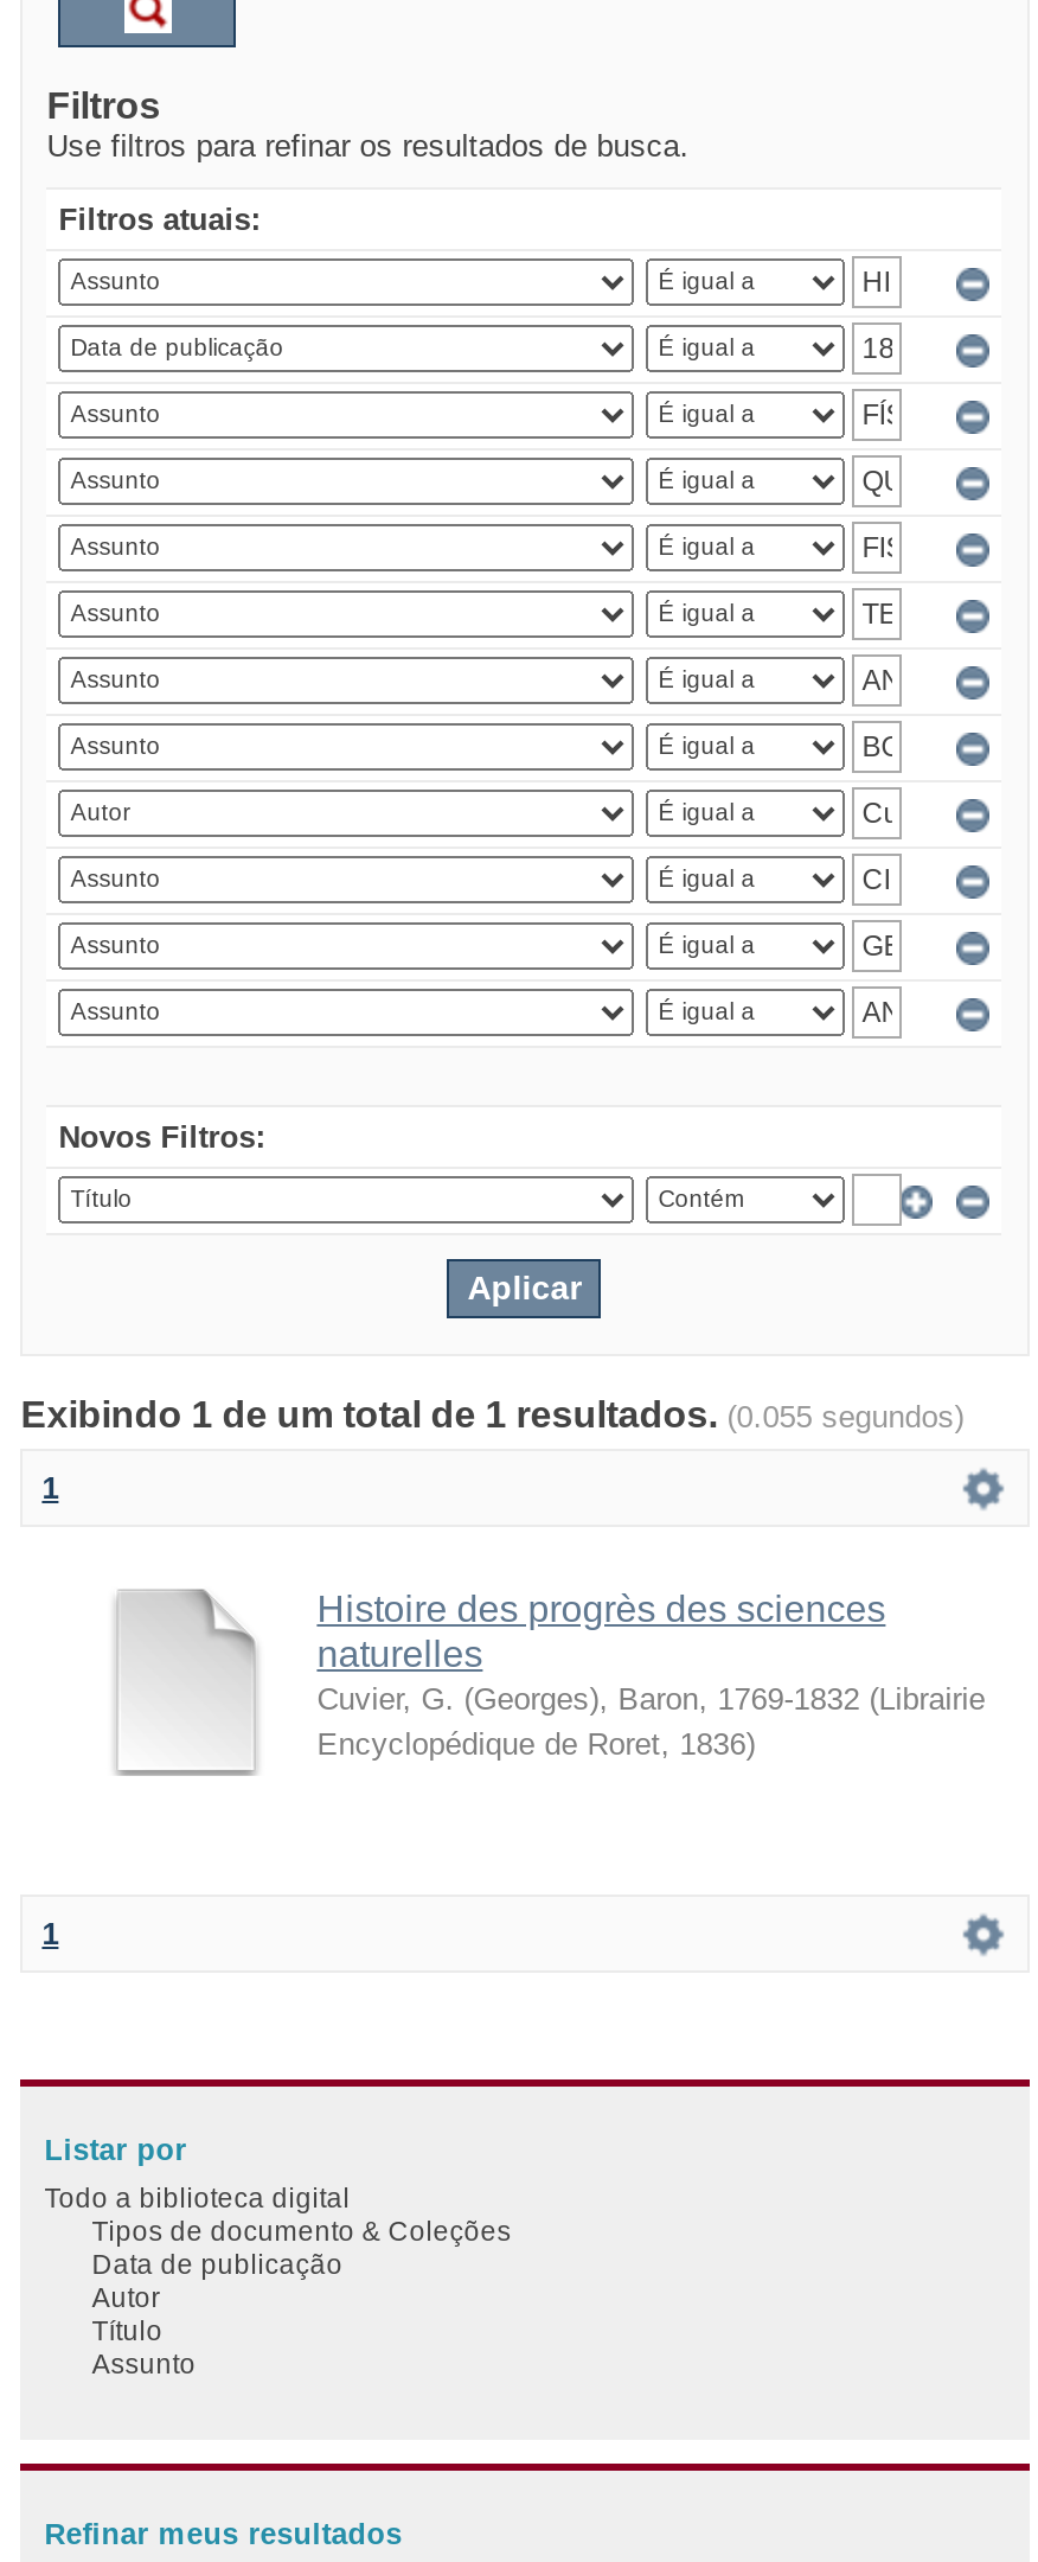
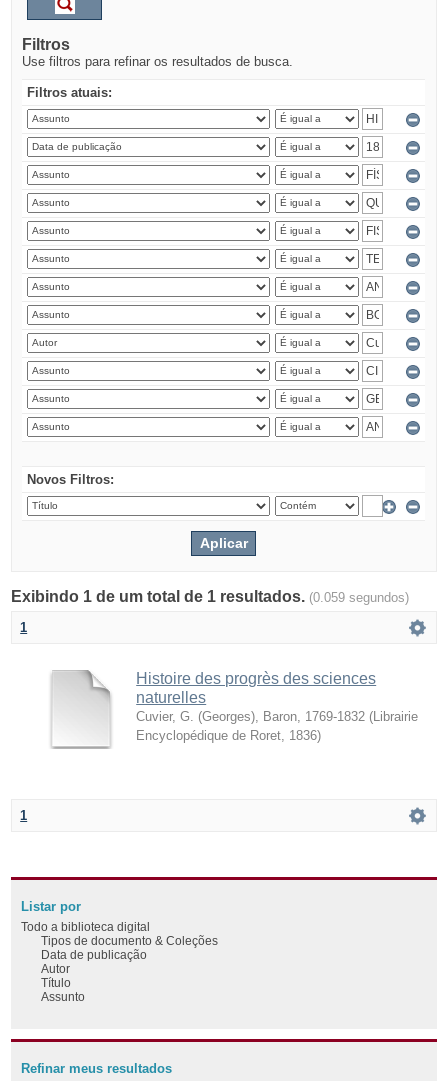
[21,1394,964,1435] Exibindo 1 de um total de 1 resultados. (0.055 segundos) -> [11,588,409,605] Exibindo 1 de um total de 1 resultados. (0.059 segundos)

